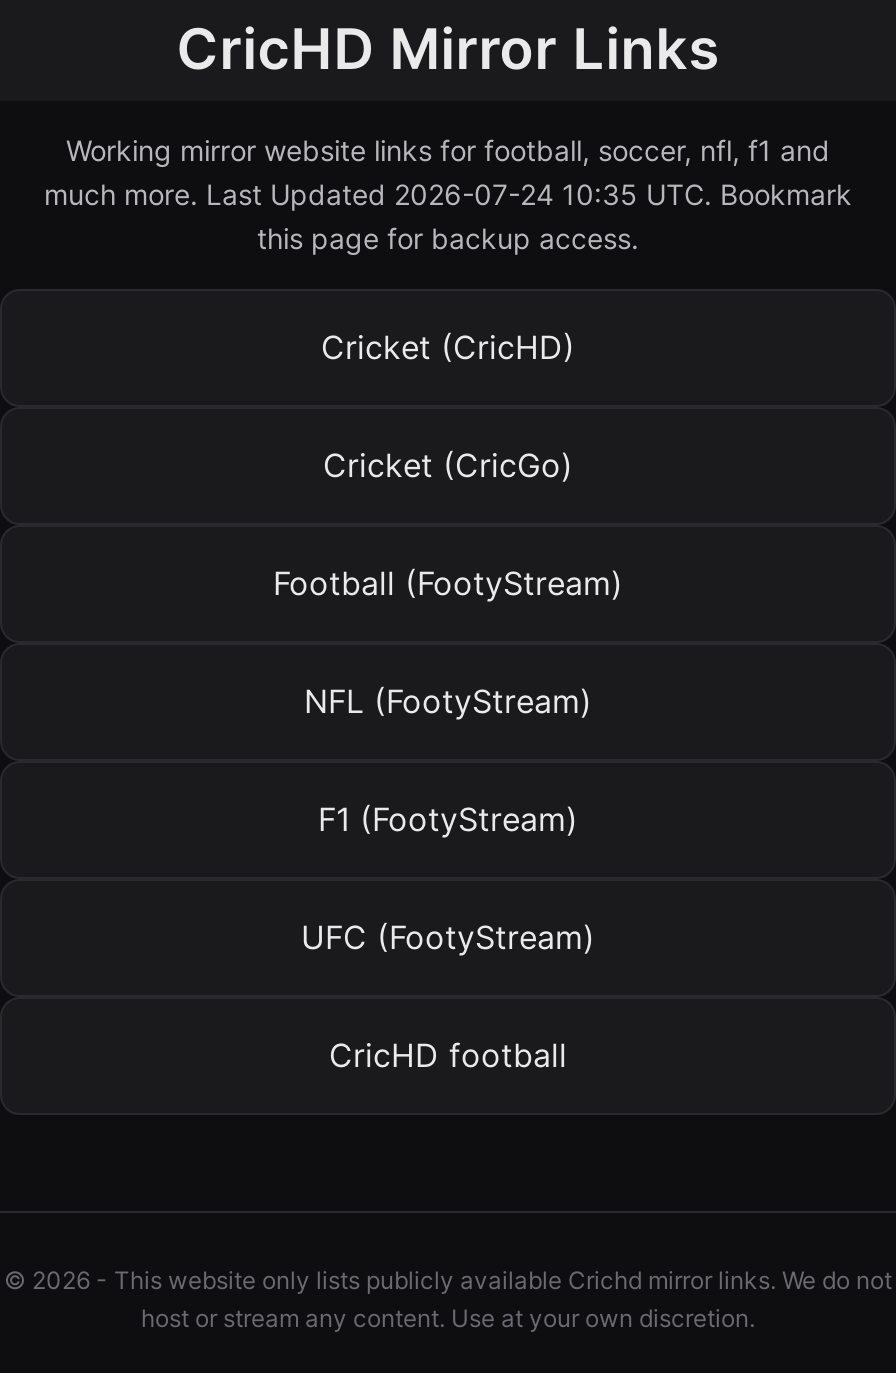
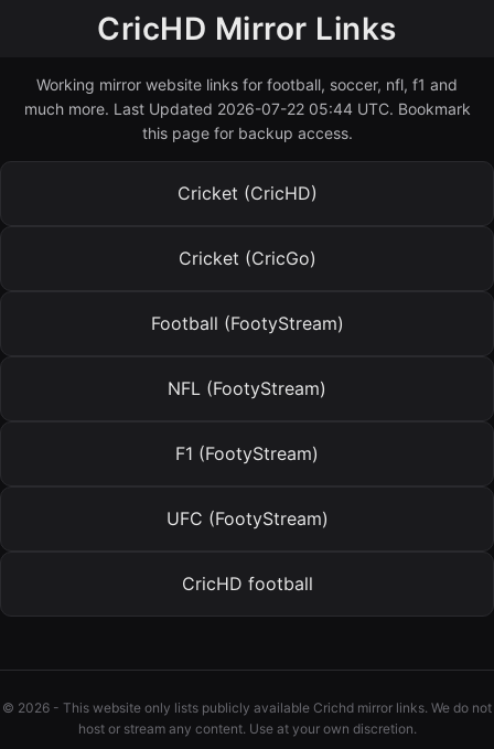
[44,177,852,211] much more. Last Updated 2026-07-24 10:35 UTC. Bookmark -> [24,99,470,118] much more. Last Updated 2026-07-22 05:44 UTC. Bookmark

